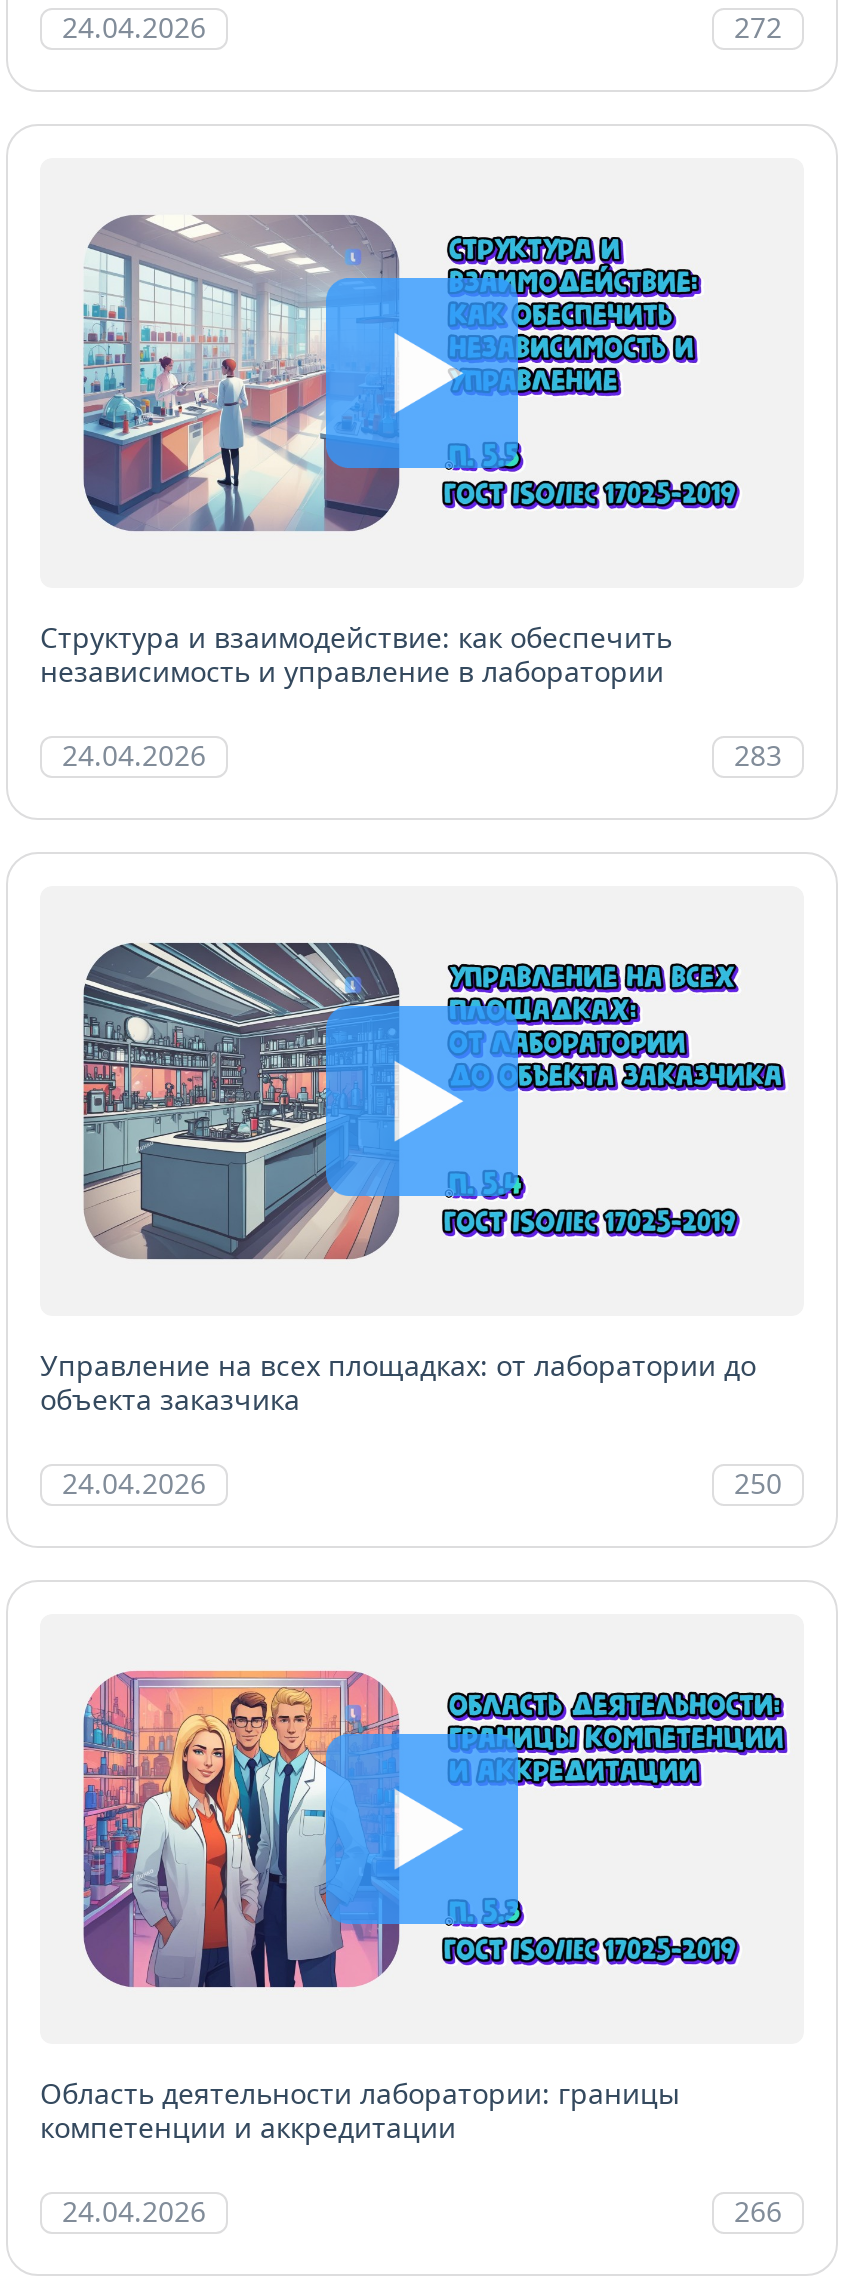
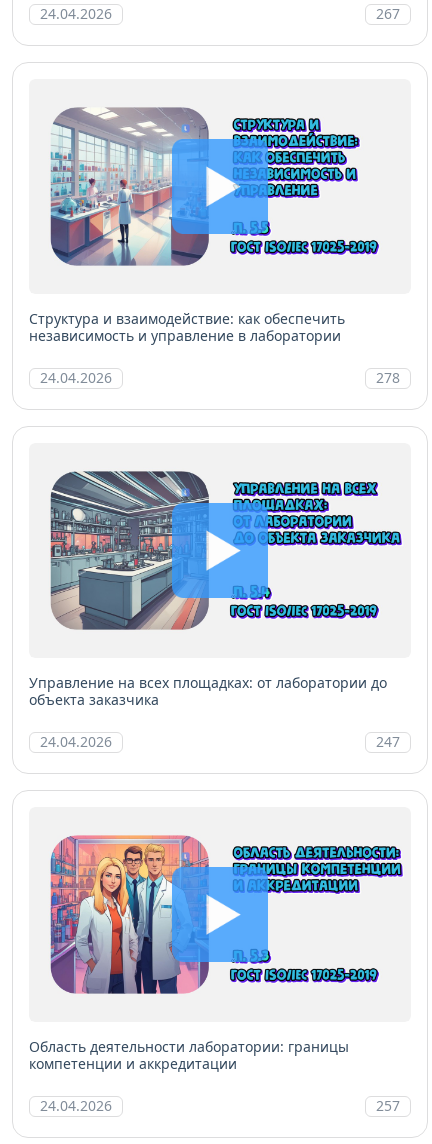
[734,9,782,47] 272 -> [376,4,400,23] 267
[734,736,782,774] 283 -> [376,368,400,387] 278
[734,1464,782,1502] 250 -> [376,732,400,751] 247
[734,2192,782,2230] 266 -> [376,1096,400,1115] 257

